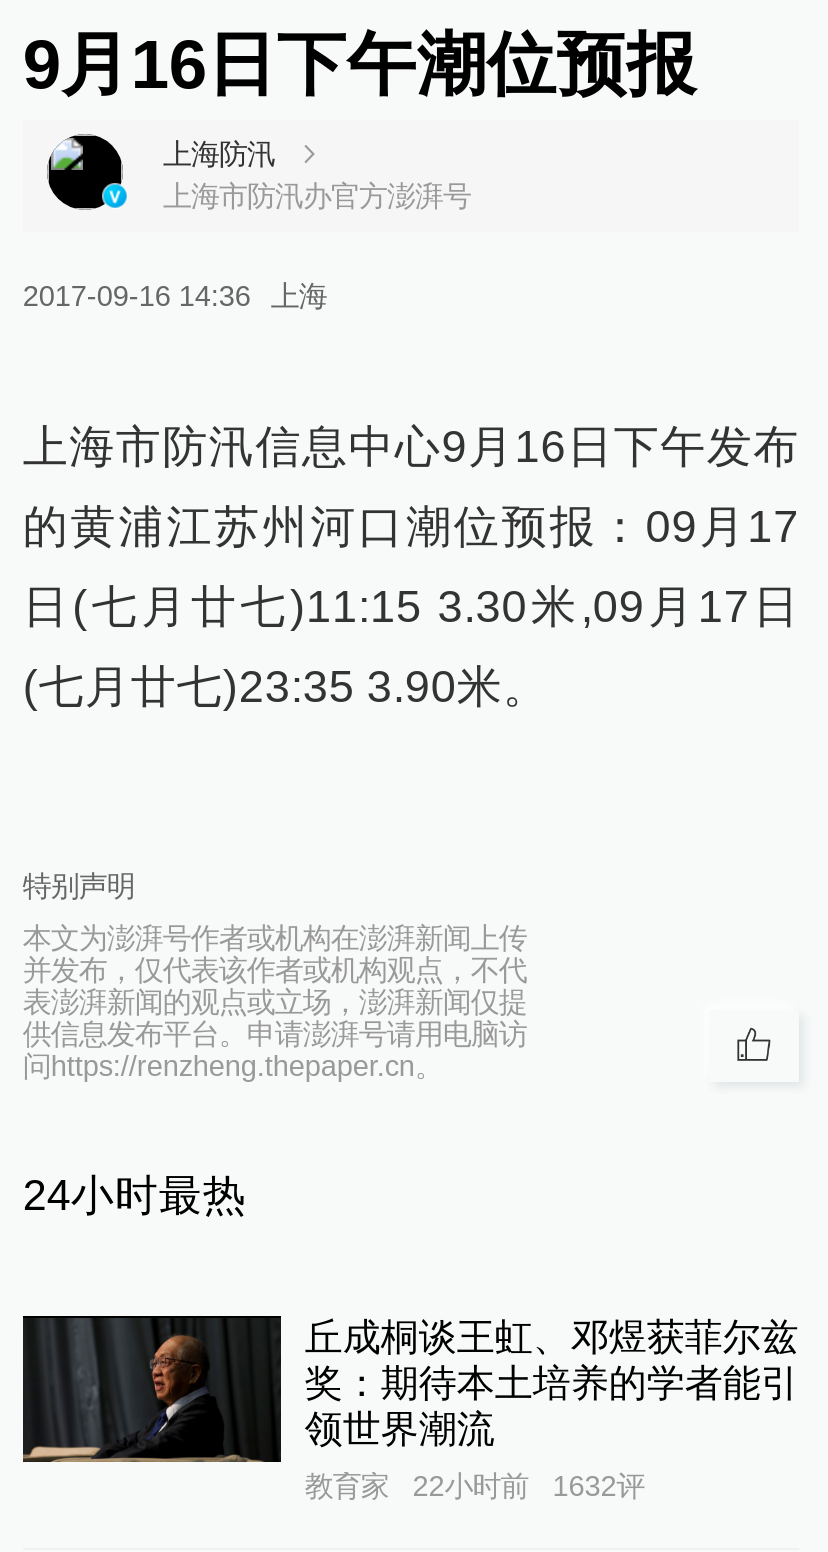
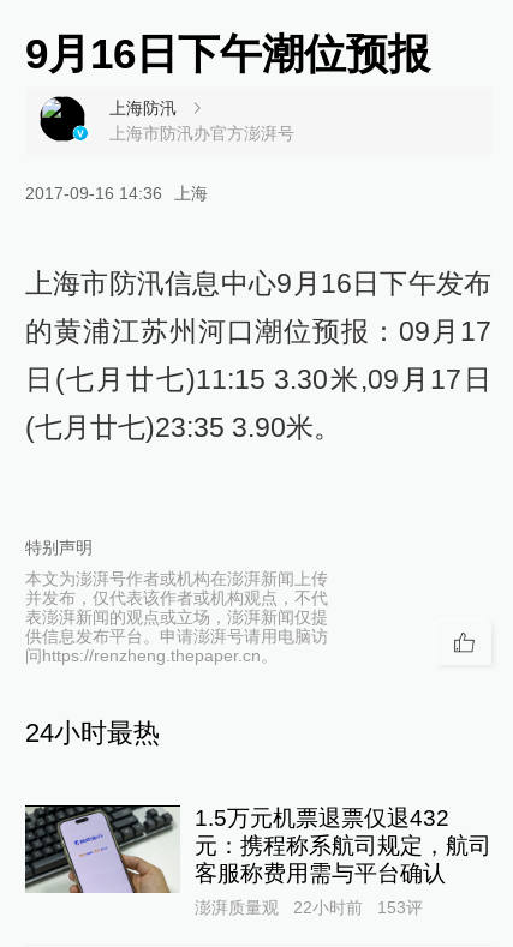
[23,1316,799,1464] [image] | 丘成桐谈王虹、邓煜获菲尔兹 | 奖：期待本土培养的学者能引 | 领世界潮流 -> [25,805,491,893] [image] | 1.5万元机票退票仅退432 | 元：携程称系航司规定，航司 | 客服称费用需与平台确认
[305,1470,389,1502] 教育家 -> [194,898,278,917] 澎湃质量观
[552,1470,644,1502] 1632评 -> [377,898,423,917] 153评

